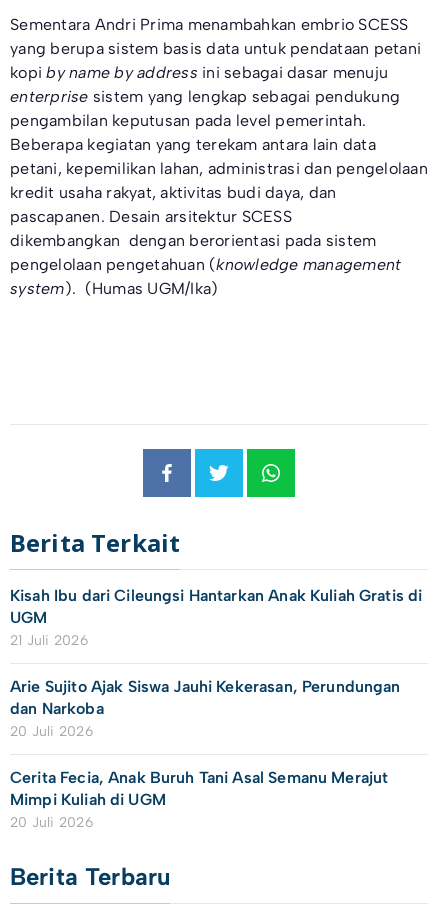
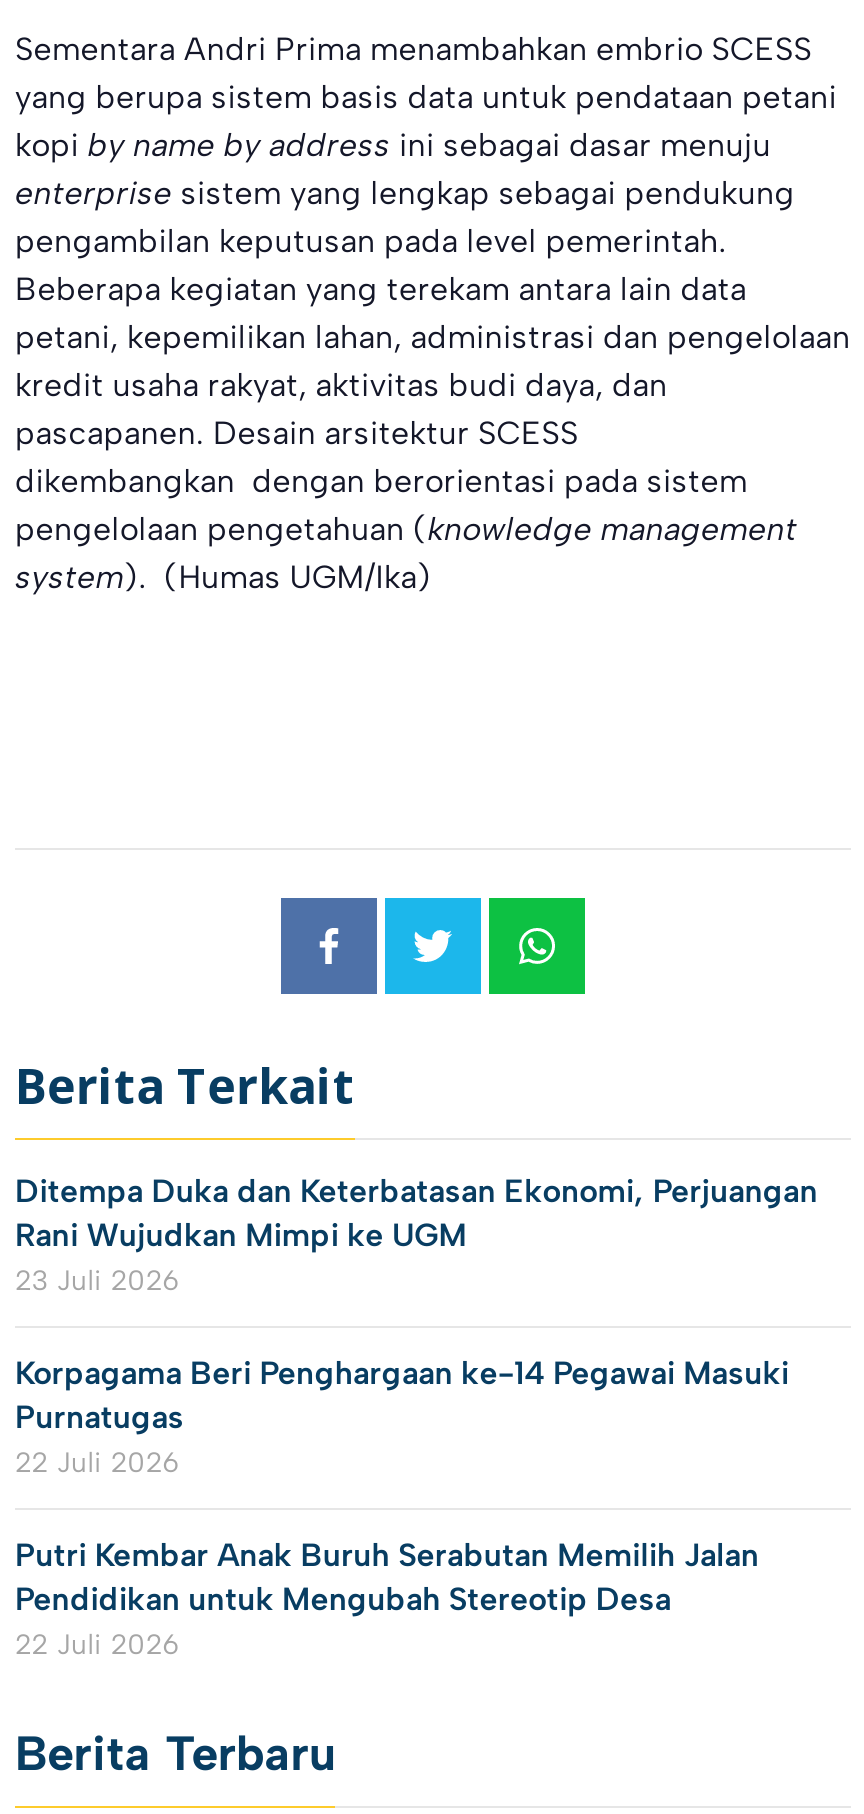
[10,586,422,649] Kisah Ibu dari Cileungsi Hantarkan Anak Kuliah Gratis di | UGM | 21 Juli 2026 -> [15,1171,818,1297] Ditempa Duka dan Keterbatasan Ekonomi, Perjuangan | Rani Wujudkan Mimpi ke UGM | 23 Juli 2026
[10,677,401,740] Arie Sujito Ajak Siswa Jauhi Kekerasan, Perundungan | dan Narkoba | 20 Juli 2026 -> [15,1353,789,1479] Korpagama Beri Penghargaan ke-14 Pegawai Masuki | Purnatugas | 22 Juli 2026
[10,768,388,831] Cerita Fecia, Anak Buruh Tani Asal Semanu Merajut | Mimpi Kuliah di UGM | 20 Juli 2026 -> [15,1535,759,1661] Putri Kembar Anak Buruh Serabutan Memilih Jalan | Pendidikan untuk Mengubah Stereotip Desa | 22 Juli 2026

